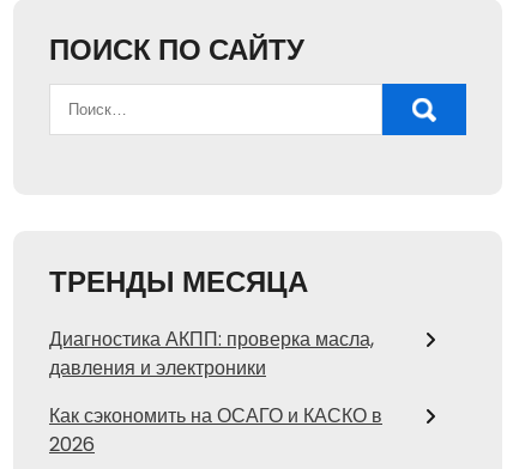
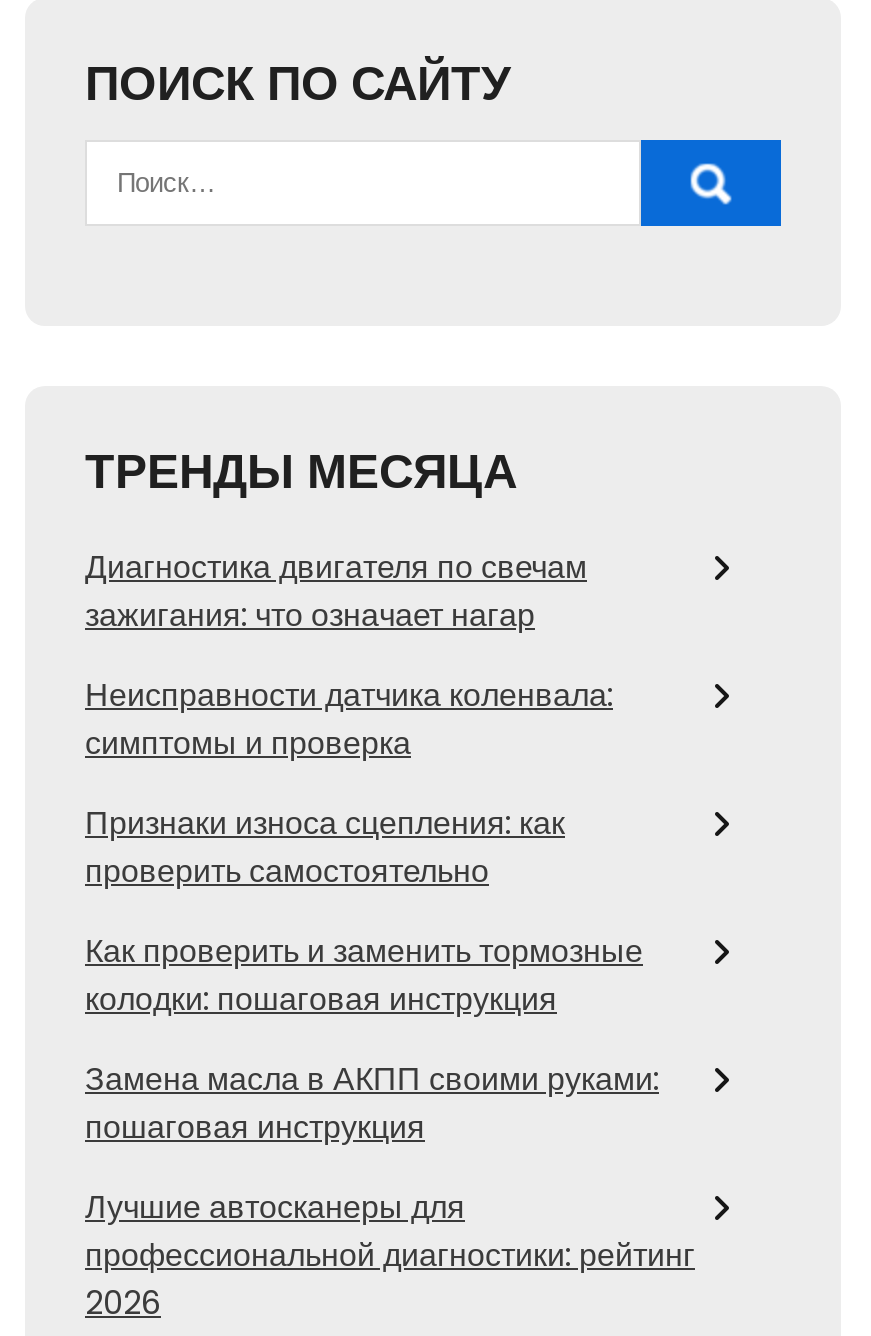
[49,325,382,430] Диагностика АКПП: проверка масла, | давления и электроники | Как сэкономить на ОСАГО и КАСКО в -> [85,544,695,1278] Диагностика двигателя по свечам | зажигания: что означает нагар | Неисправности датчика коленвала: | симптомы и проверка | Признаки износа сцепления: как | проверить самостоятельно | Как проверить и заменить тормозные | колодки: пошаговая инструкция | Замена масла в АКПП своими руками: | пошаговая инструкция | Лучшие автосканеры для | профессиональной диагностики: рейтинг

